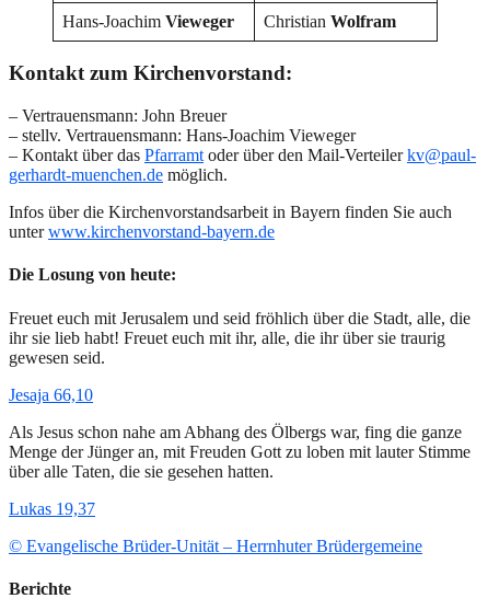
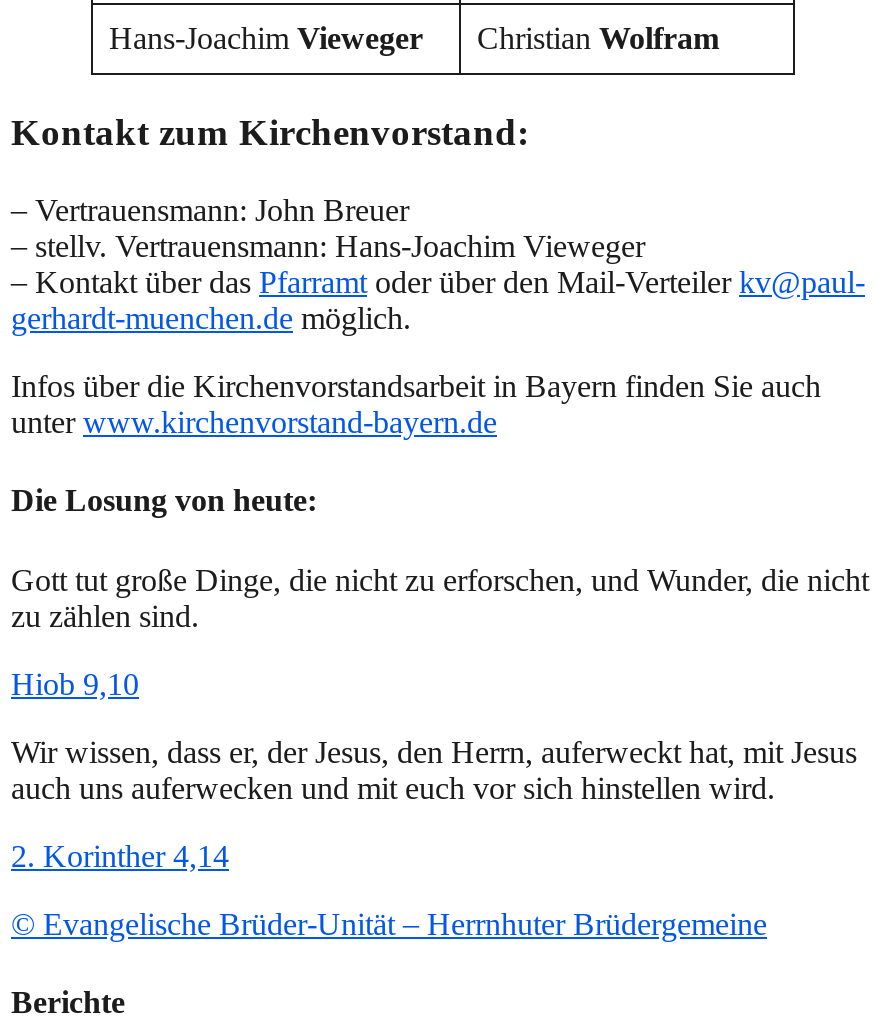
[9,309,470,367] Freuet euch mit Jerusalem und seid fröhlich über die Stadt, alle, die | ihr sie lieb habt! Freuet euch mit ihr, alle, die ihr über sie traurig | gewesen seid. -> [11,562,869,632] Gott tut große Dinge, die nicht zu erforschen, und Wunder, die nicht | zu zählen sind.
[9,385,93,404] Jesaja 66,10 -> [11,666,139,700] Hiob 9,10
[9,422,470,480] Als Jesus schon nahe am Abhang des Ölbergs war, fing die ganze | Menge der Jünger an, mit Freuden Gott zu loben mit lauter Stimme | über alle Taten, die sie gesehen hatten. -> [11,734,857,804] Wir wissen, dass er, der Jesus, den Herrn, auferweckt hat, mit Jesus | auch uns auferwecken und mit euch vor sich hinstellen wird.
[9,499,95,518] Lukas 19,37 -> [11,838,229,872] 2. Korinther 4,14

